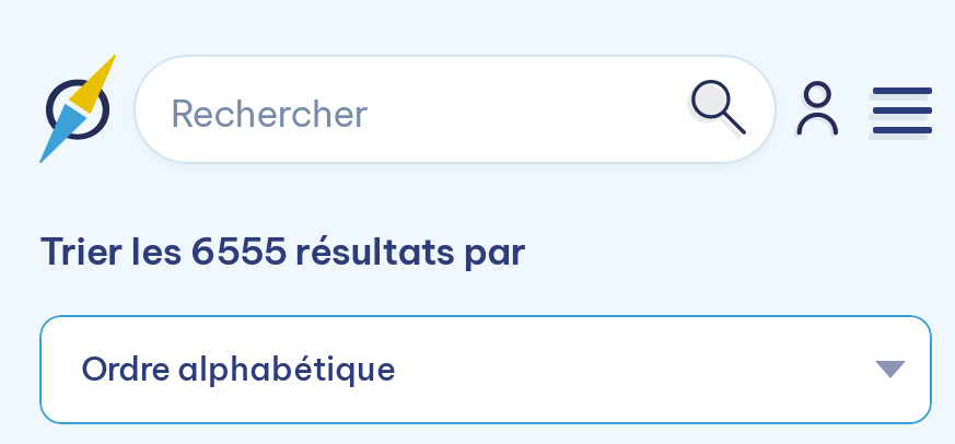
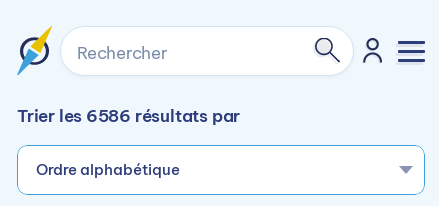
[39,228,525,276] Trier les 6555 résultats par -> [17,105,240,127] Trier les 6586 résultats par

